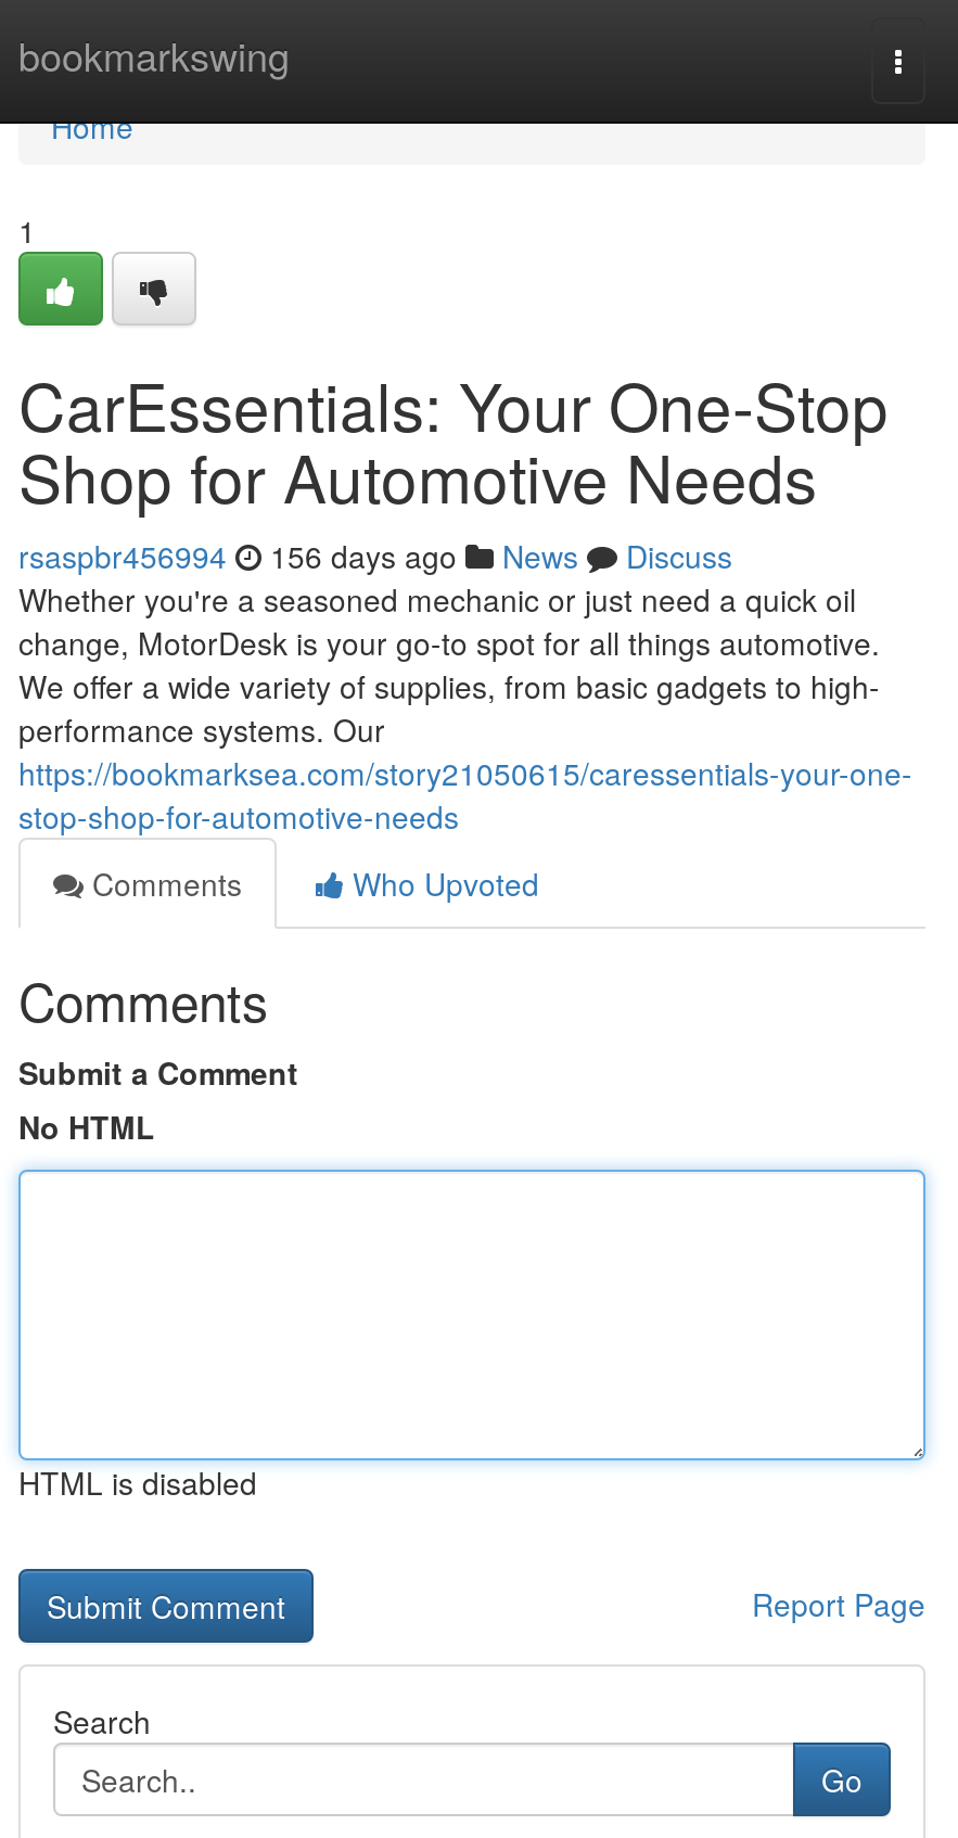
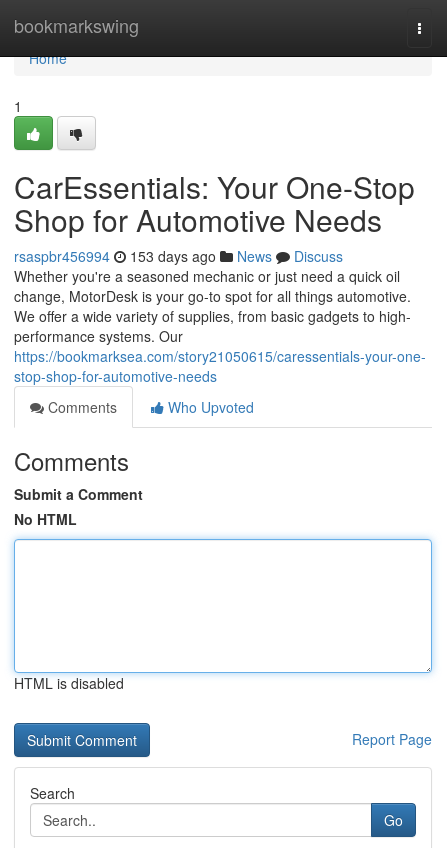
[18,534,732,577] rsaspbr456994 156 days ago News Discuss -> [14,246,343,266] rsaspbr456994 153 days ago News Discuss

